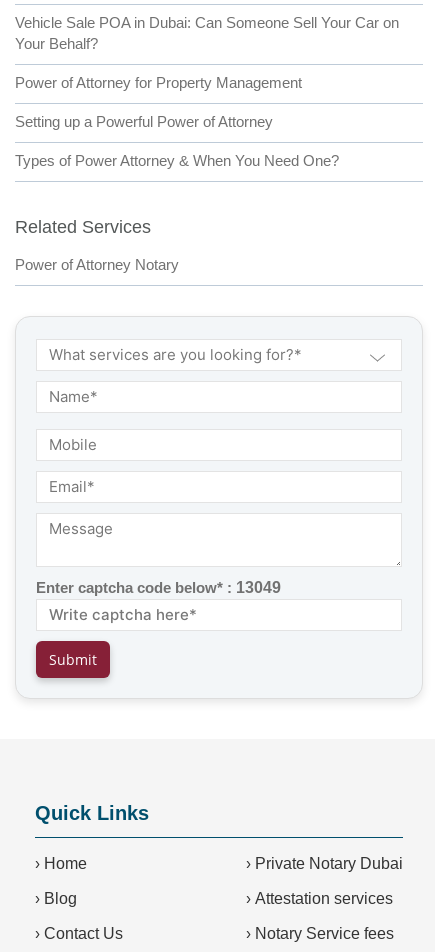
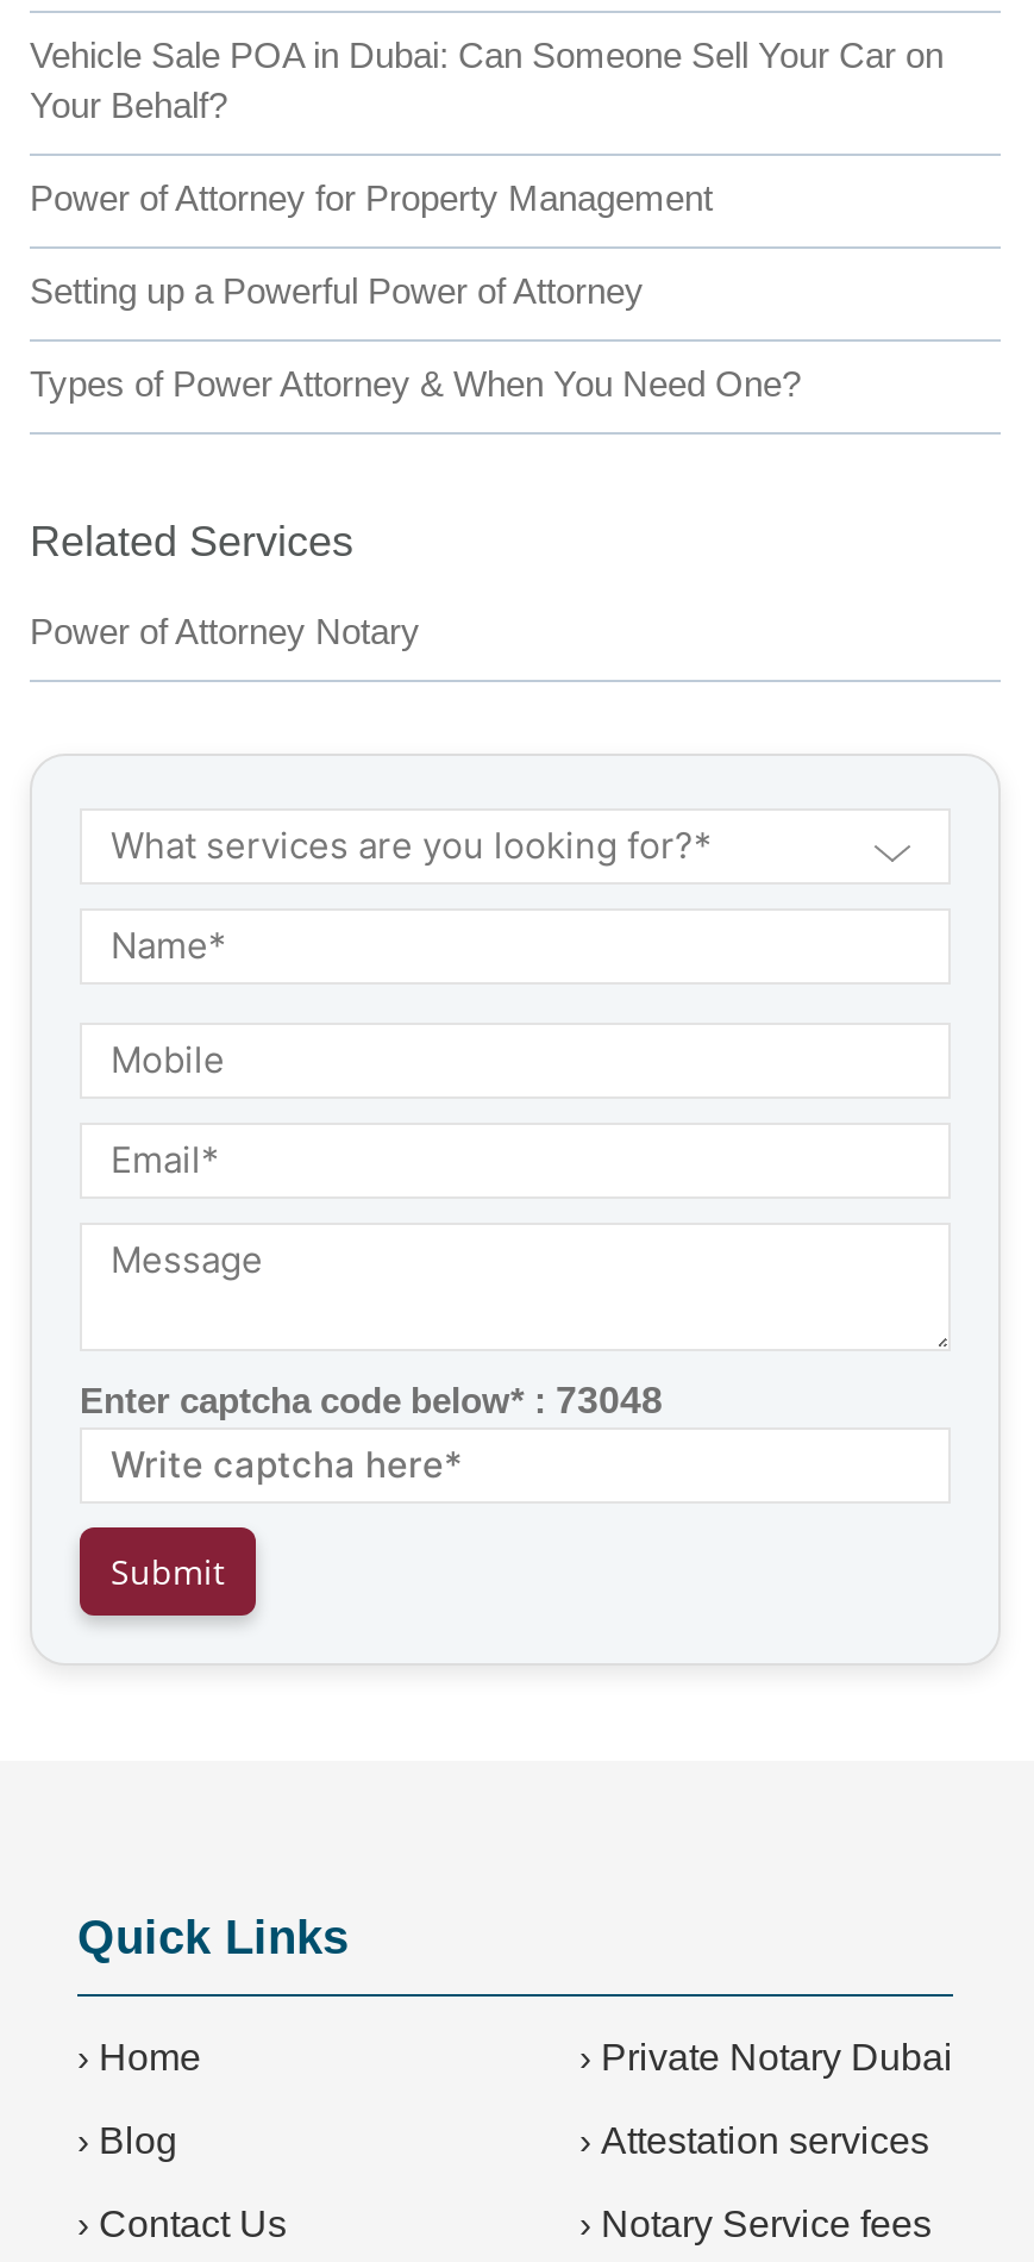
[36,579,281,596] Enter captcha code below* : 13049 -> [80,1380,663,1421] Enter captcha code below* : 73048

